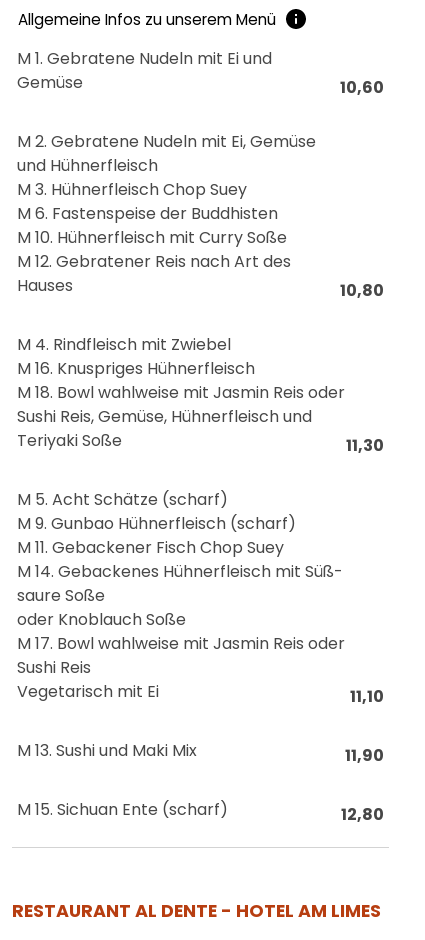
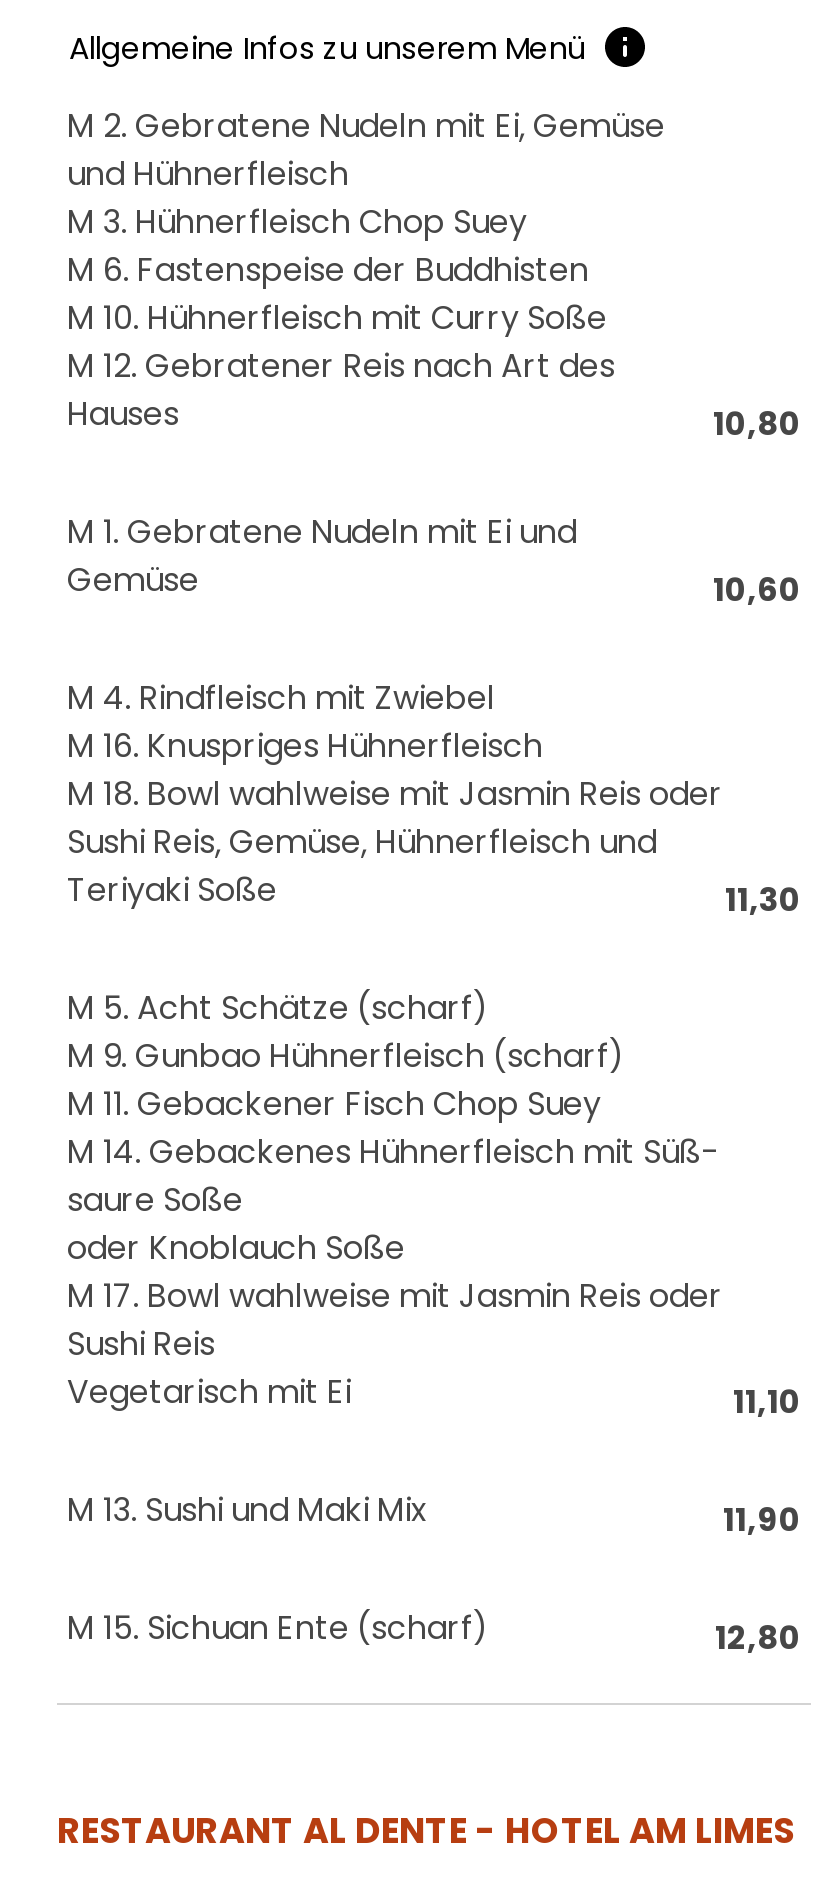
moved [17,47,384,99] -> [67,509,801,613]: M 1. Gebratene Nudeln mit Ei und | Gemüse | 10,60
moved [17,130,384,302] -> [67,103,801,447]: M 2. Gebratene Nudeln mit Ei, Gemüse | und Hühnerfleisch | M 3. Hühnerfleisch Chop Suey | M 6. Fastenspeise der Buddhisten | M 10. Hühnerfleisch mit Curry Soße | M 12. Gebratener Reis nach Art des | Hauses | 10,80

